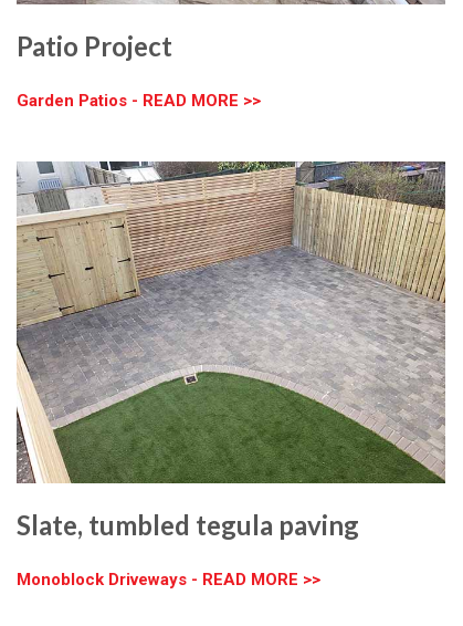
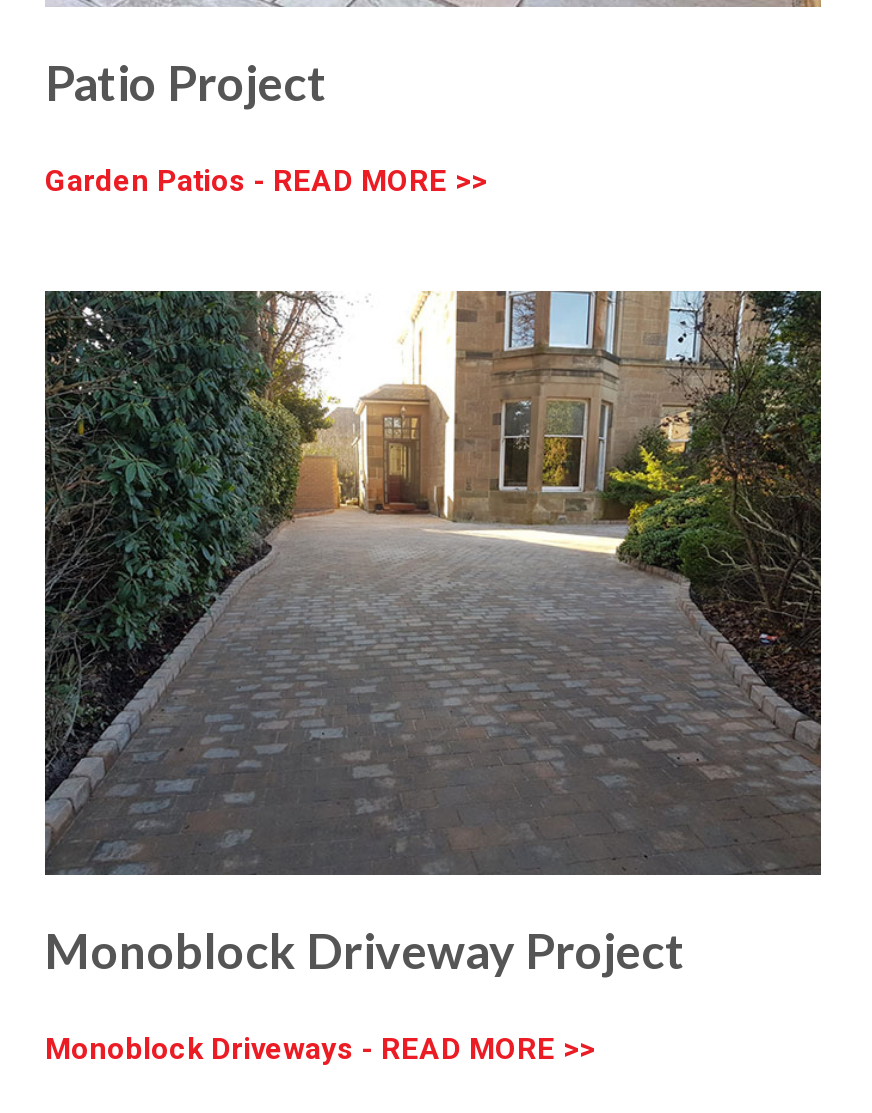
[15,160,446,541] [image] | Slate, tumbled tegula paving -> [43,288,823,978] [image] | Monoblock Driveway Project

